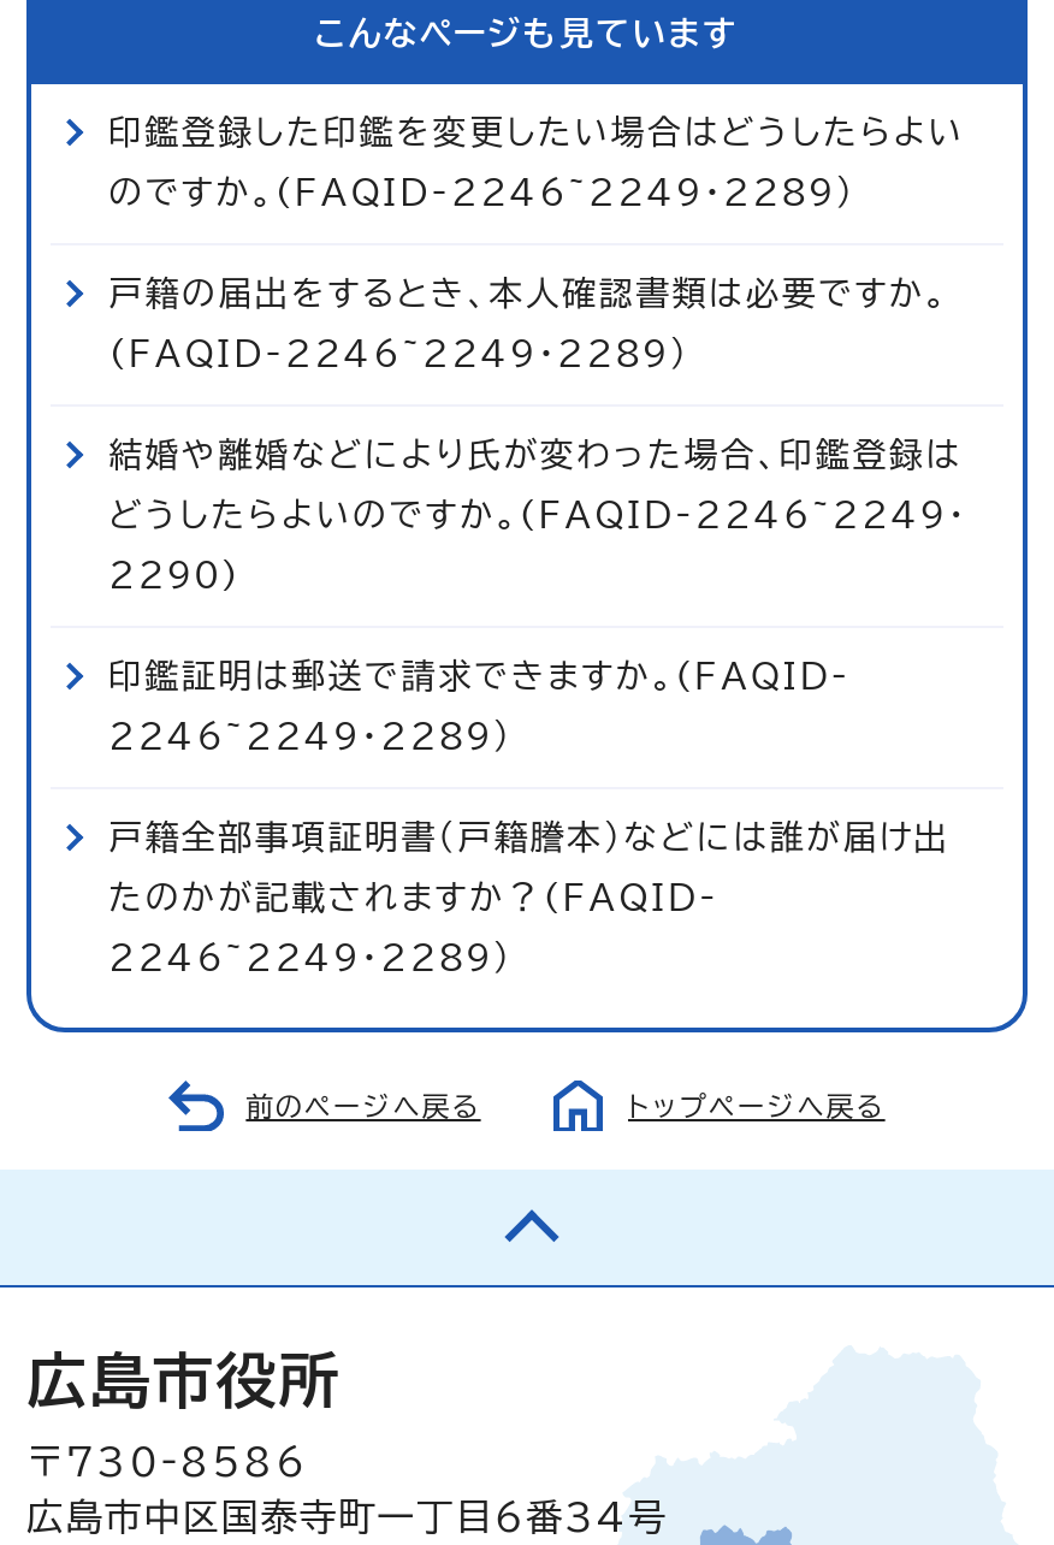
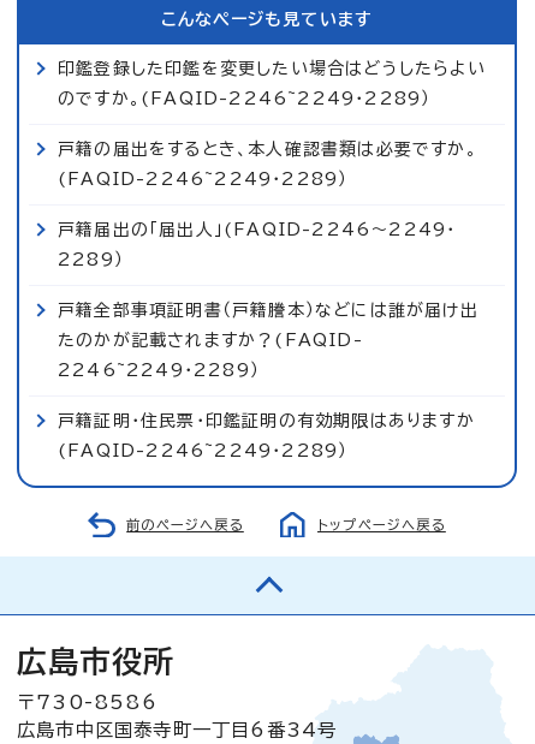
[108,437,967,752] 結婚や離婚などにより氏が変わった場合、印鑑登録は | どうしたらよいのですか。(FAQID-2246~2249・ | 2290) | 印鑑証明は郵送で請求できますか。(FAQID- | 2246~2249・2289） -> [58,221,456,267] 戸籍届出の「届出人」(FAQID-2246～2249・ | 2289）
moved [108,819,950,973] -> [58,301,478,378]: 戸籍全部事項証明書（戸籍謄本）などには誰が届け出 | たのかが記載されますか？(FAQID- | 2246~2249・2289）
none -> [58,412,475,459] 戸籍証明・住民票・印鑑証明の有効期限はありますか | (FAQID-2246~2249・2289）

